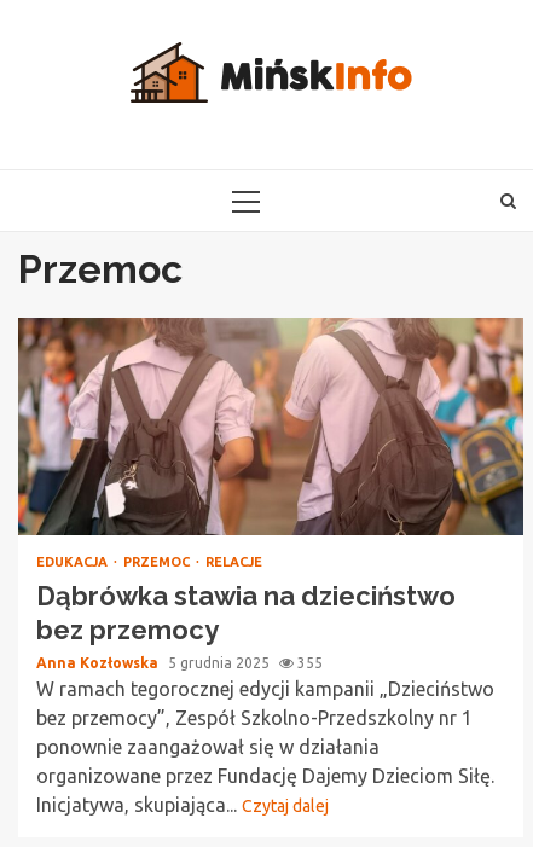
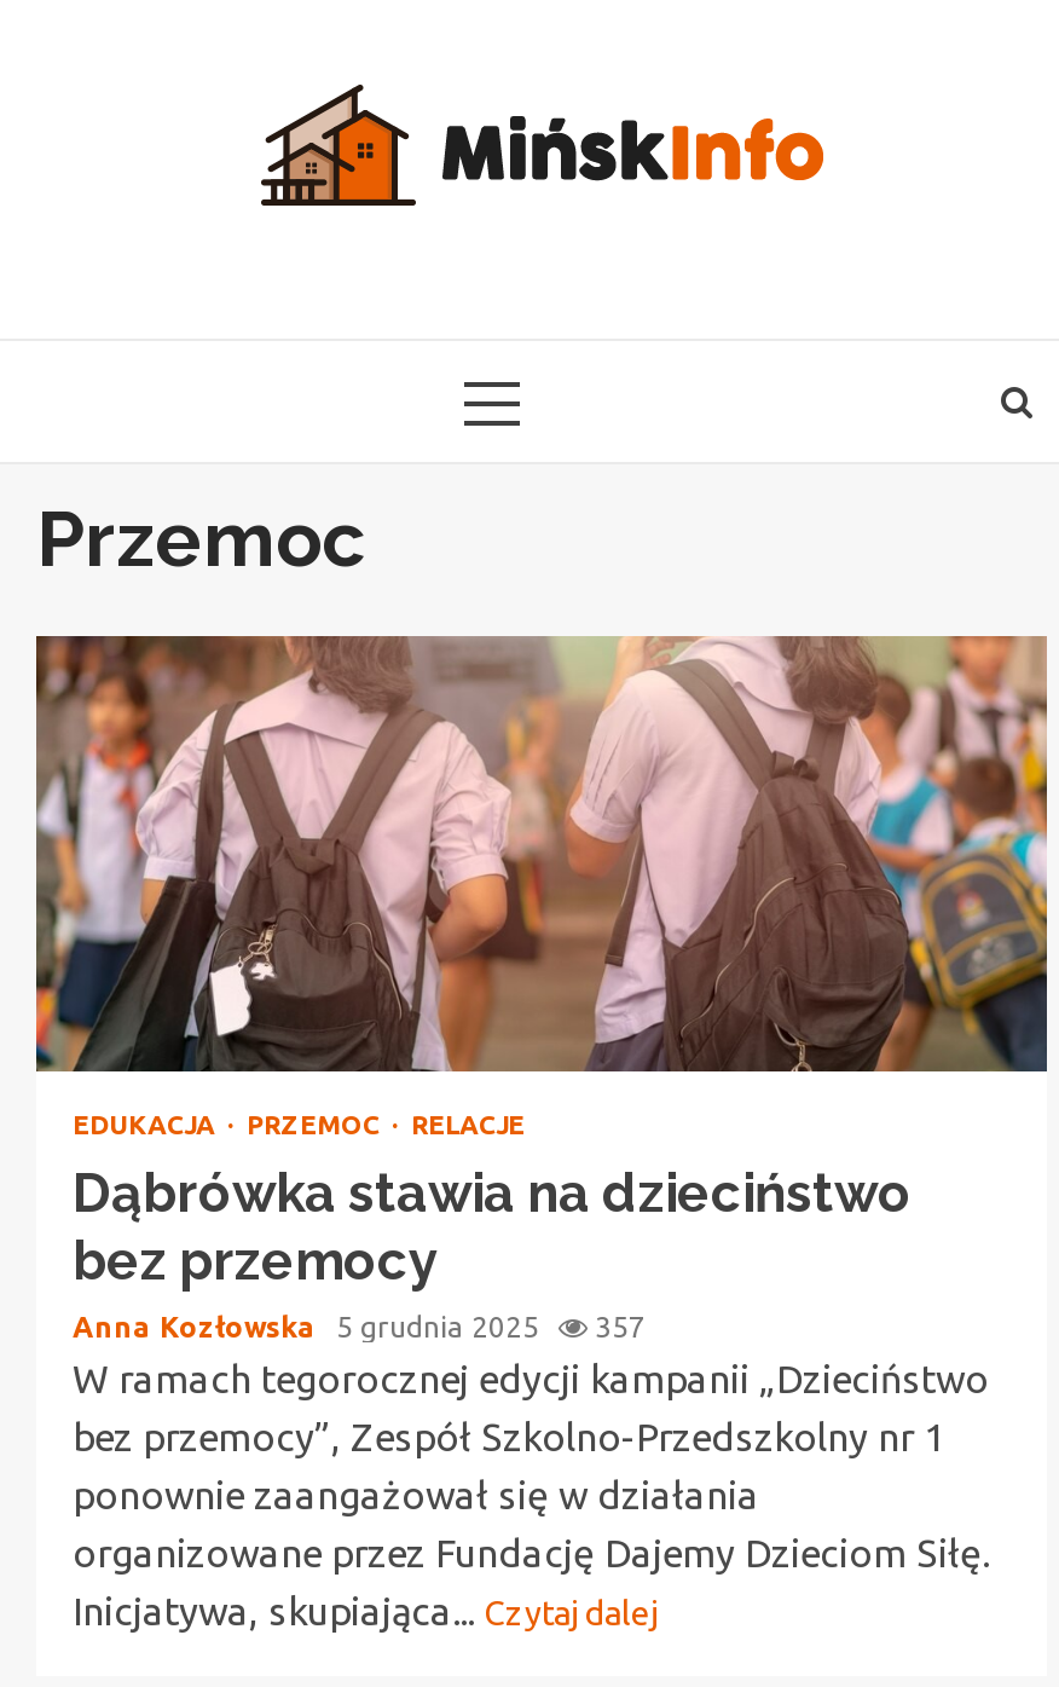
[36,655,323,671] Anna Kozłowska 5 grudnia 2025 355 -> [73,1311,646,1342] Anna Kozłowska 5 grudnia 2025 357

